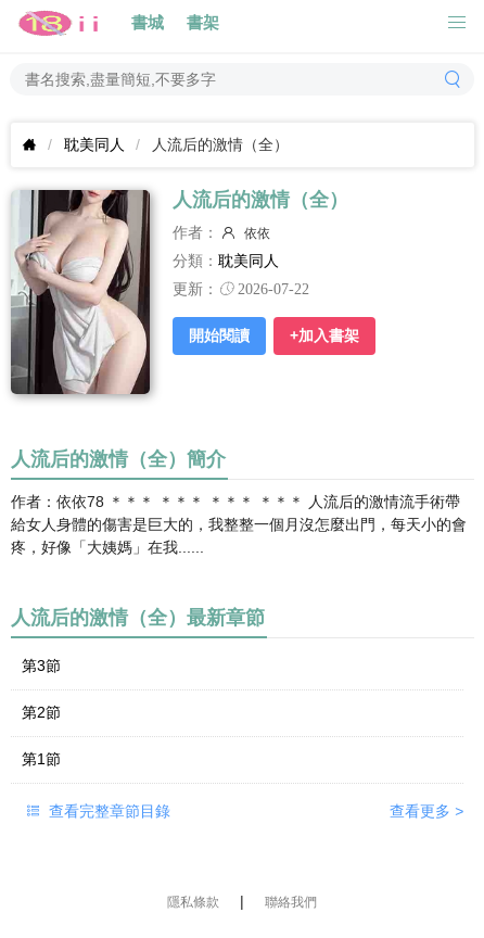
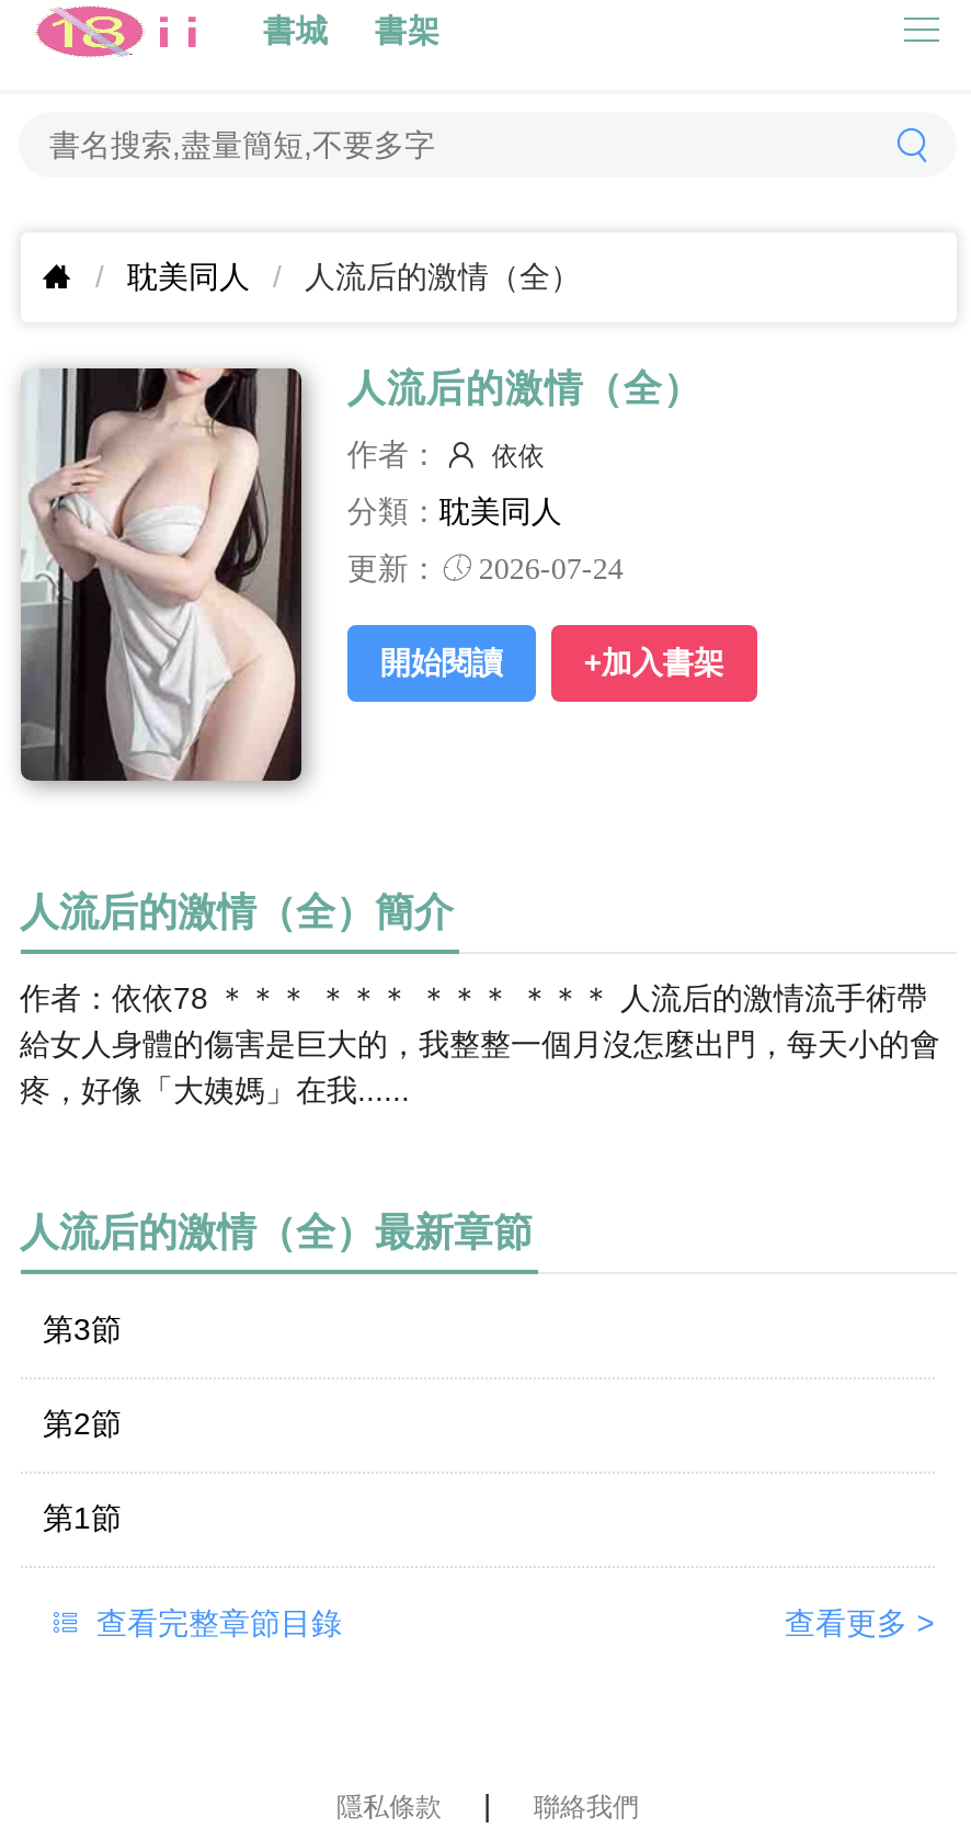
[172,281,309,296] 更新： 2026-07-22 -> [347,552,623,582] 更新： 2026-07-24

